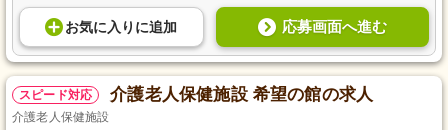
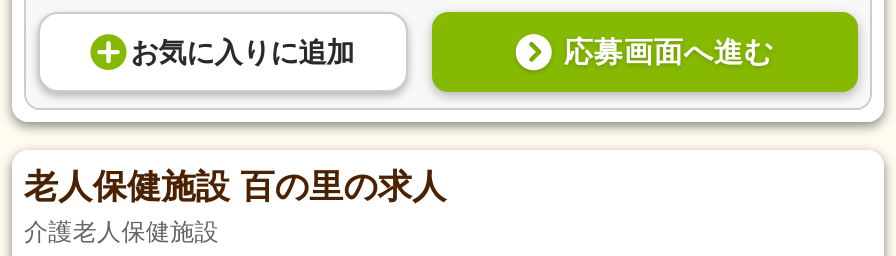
[19,85,373,104] スピード対応 | 介護老人保健施設 希望の館の求人 -> [24,168,447,206] 老人保健施設 百の里の求人

